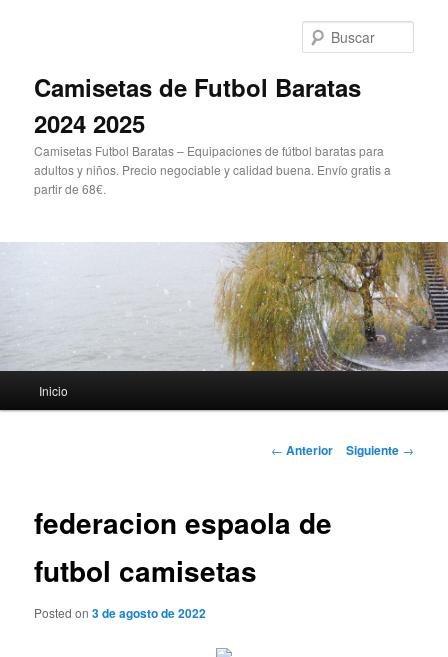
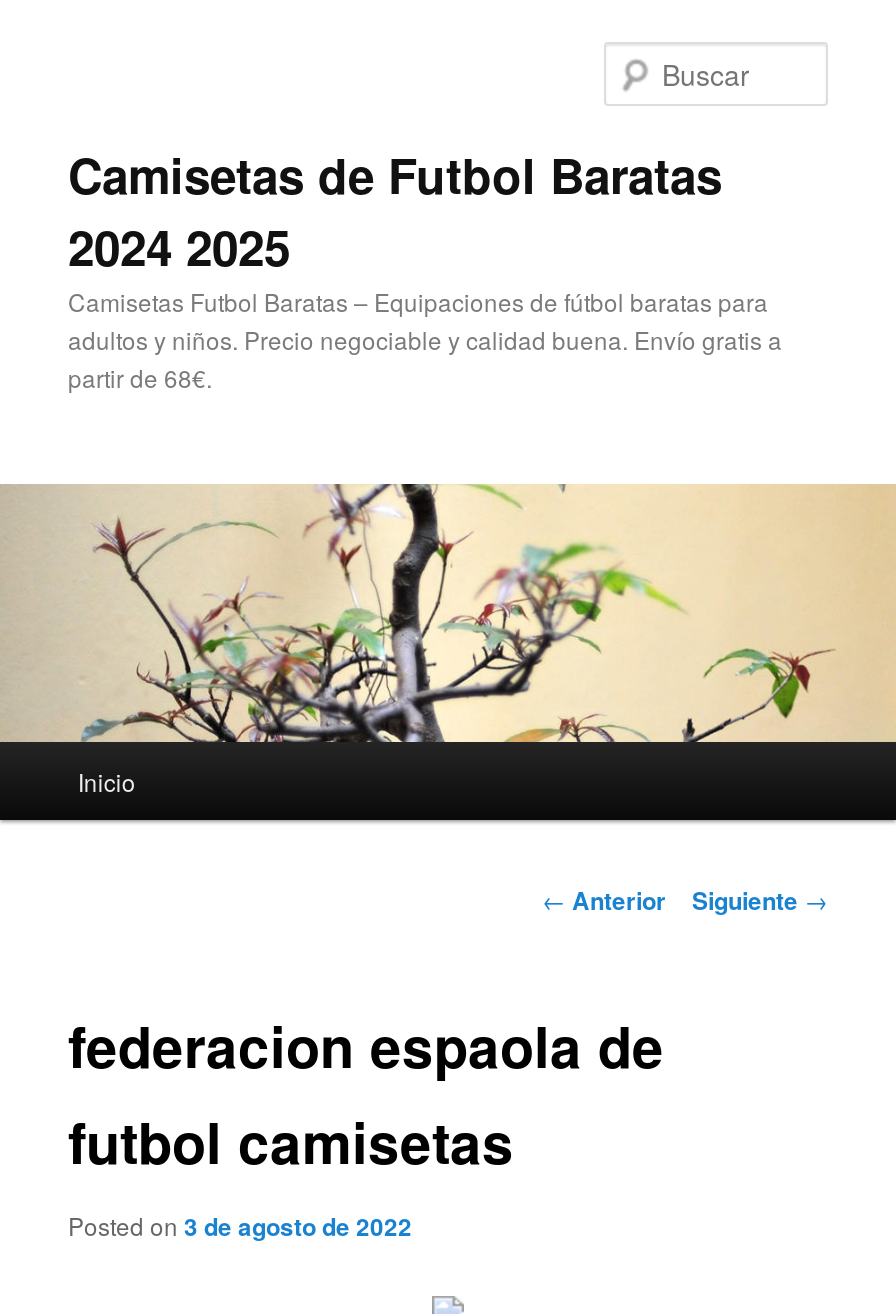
[3,241,445,372] [image] -> [6,482,890,744] [image]

